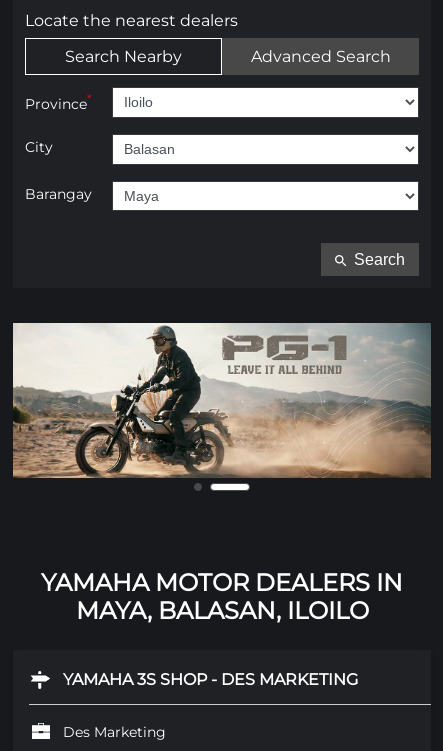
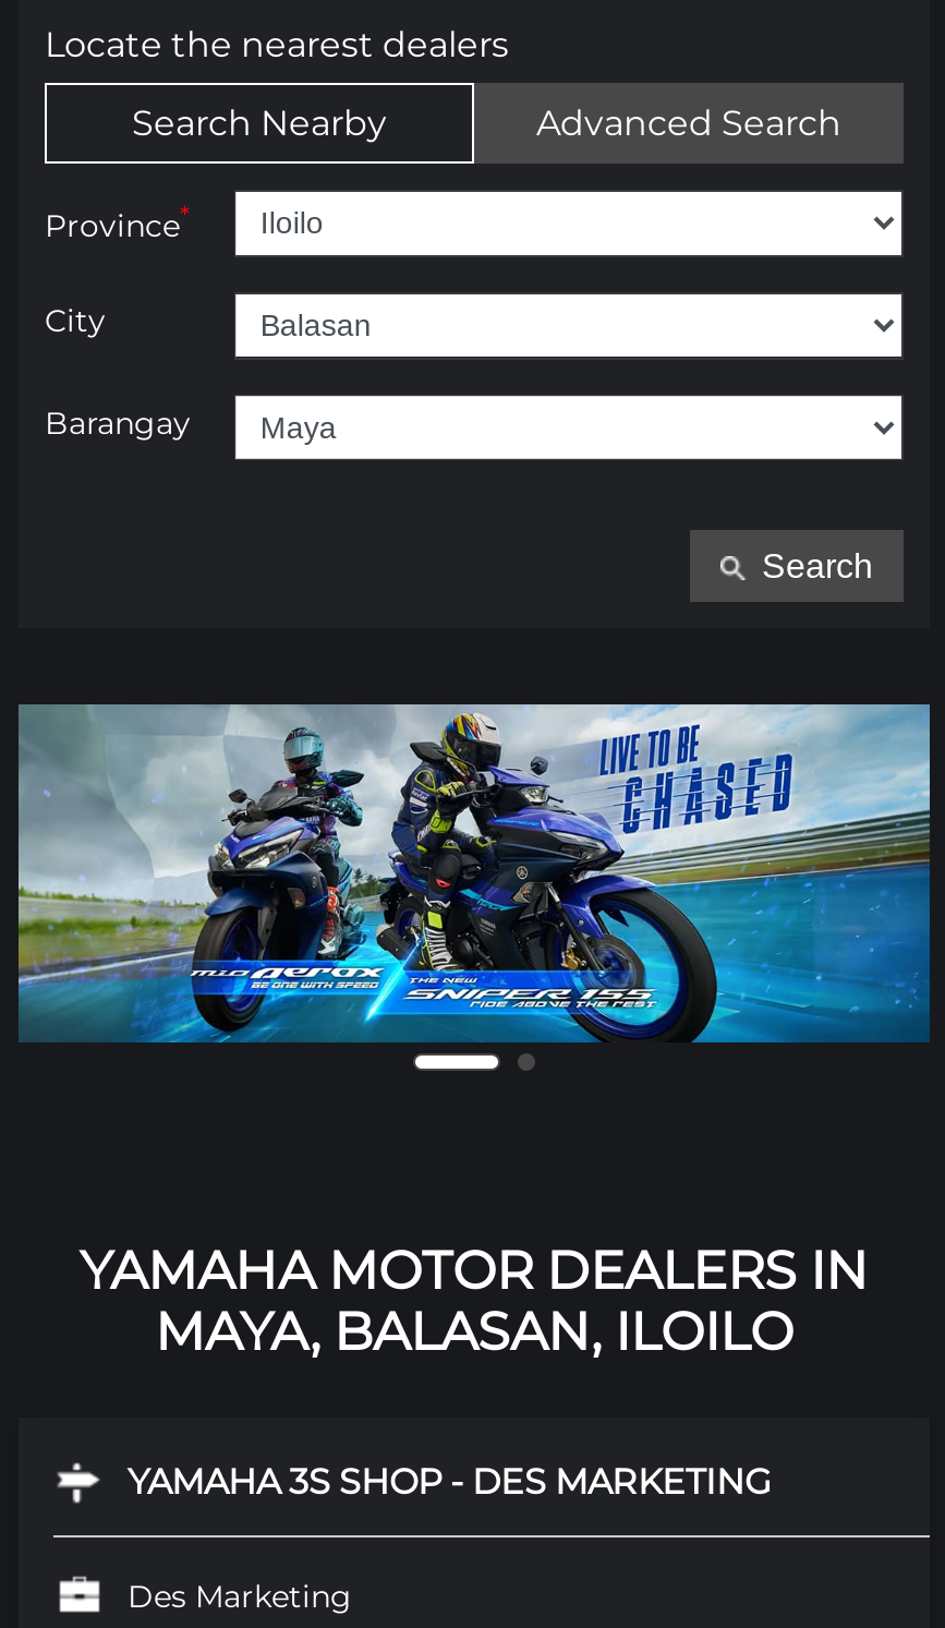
[12,322,432,491] [image] -> [16,702,930,1071] [image]

